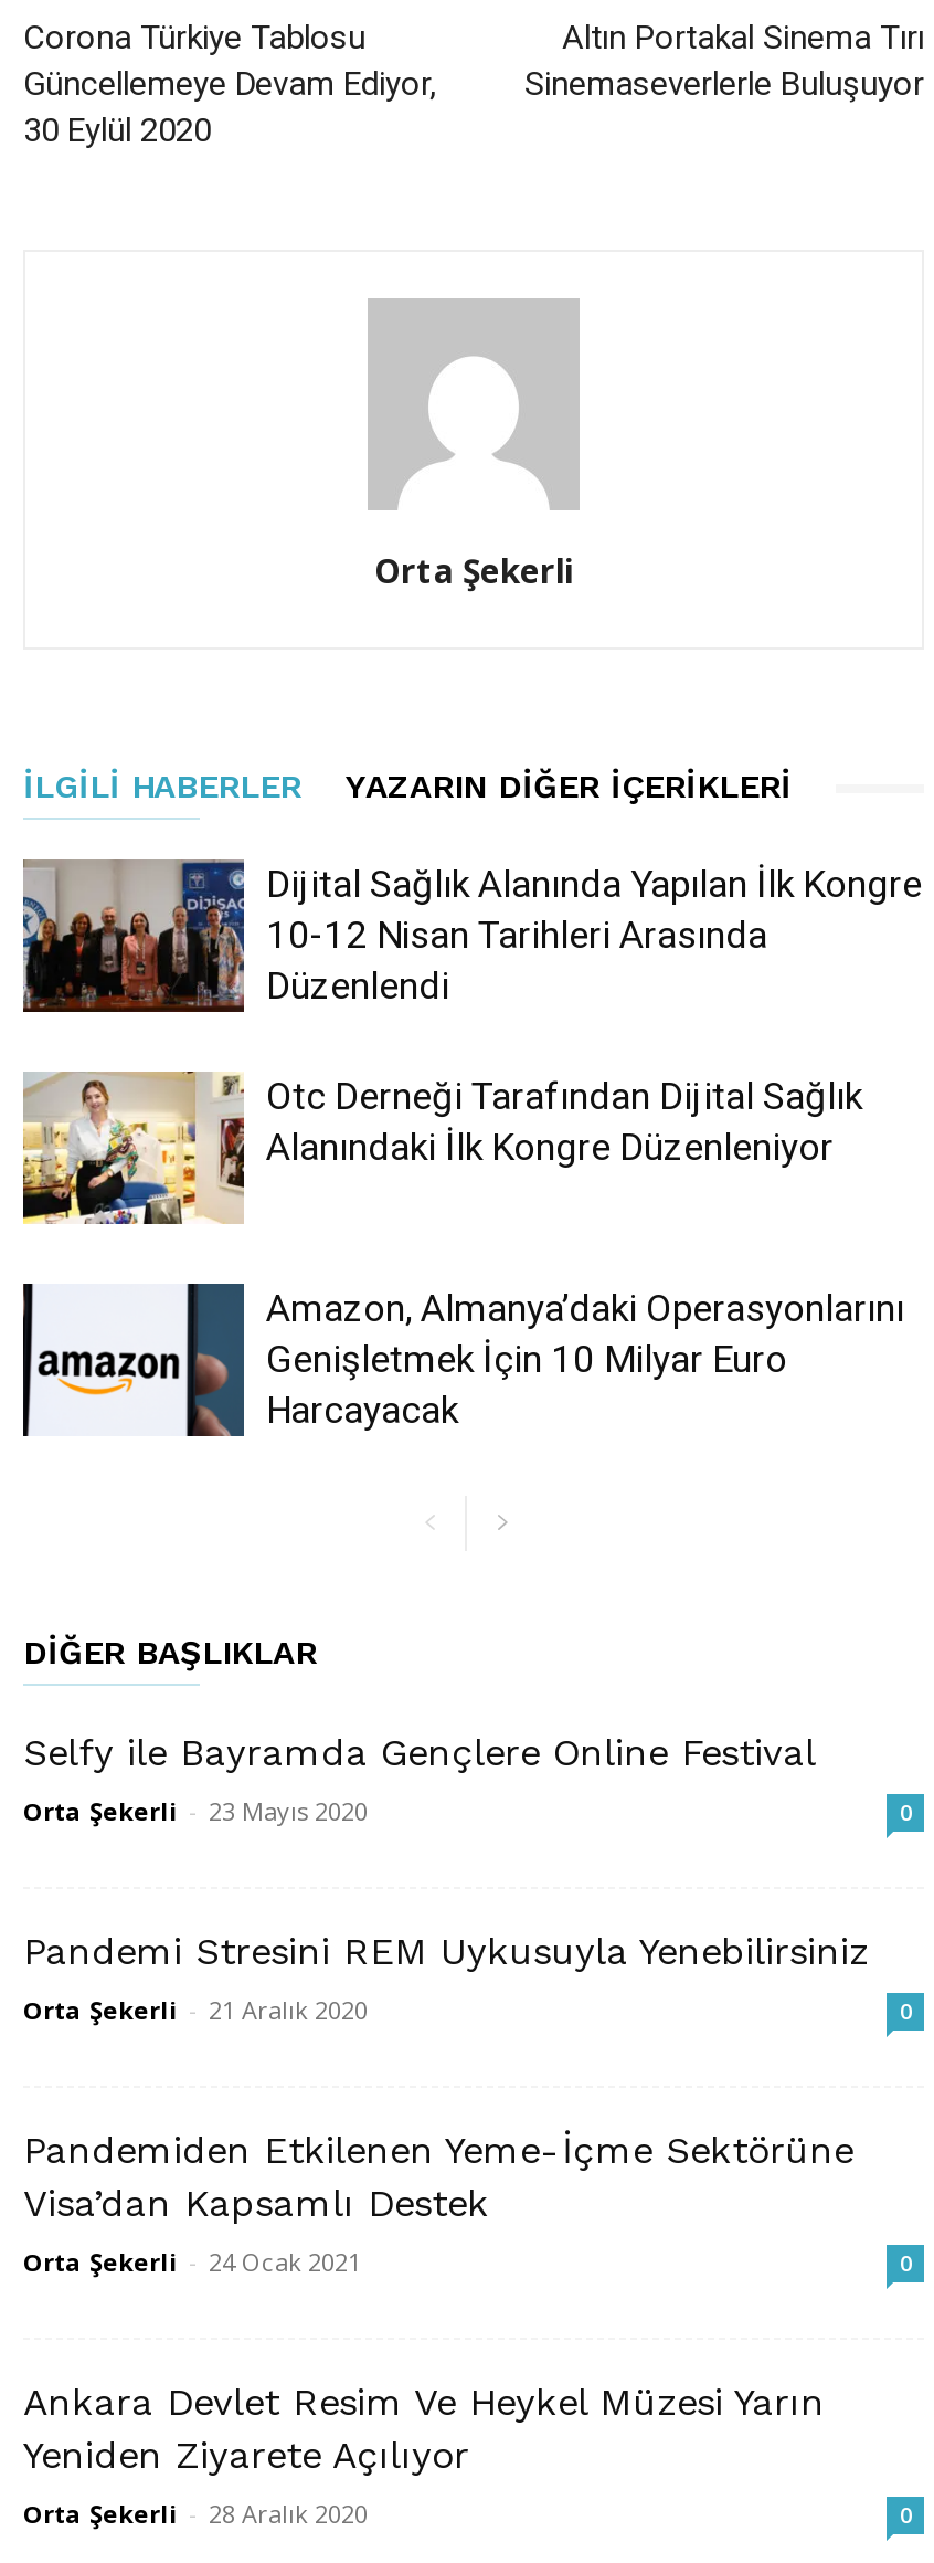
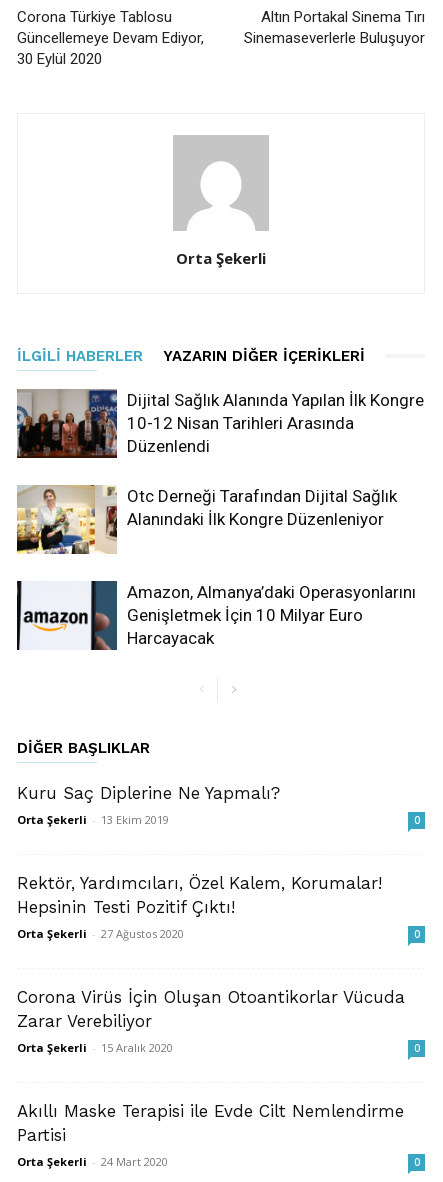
[23,1730,816,1827] Selfy ile Bayramda Gençlere Online Festival | Orta Şekerli - 23 Mayıs 2020 -> [17,783,280,827] Kuru Saç Diplerine Ne Yapmalı? | Orta Şekerli - 13 Ekim 2019
[23,1929,869,2026] Pandemi Stresini REM Uykusuyla Yenebilirsiniz | Orta Şekerli - 21 Aralık 2020 -> [17,873,382,941] Rektör, Yardımcıları, Özel Kalem, Korumalar! | Hepsinin Testi Pozitif Çıktı! | Orta Şekerli - 27 Ağustos 2020
[23,2128,853,2278] Pandemiden Etkilenen Yeme-İçme Sektörüne | Visa’dan Kapsamlı Destek | Orta Şekerli - 24 Ocak 2021 -> [17,987,405,1055] Corona Virüs İçin Oluşan Otoantikorlar Vücuda | Zarar Verebiliyor | Orta Şekerli - 15 Aralık 2020
[23,2380,825,2530] Ankara Devlet Resim Ve Heykel Müzesi Yarın | Yeniden Ziyarete Açılıyor | Orta Şekerli - 28 Aralık 2020 -> [17,1101,404,1169] Akıllı Maske Terapisi ile Evde Cilt Nemlendirme | Partisi | Orta Şekerli - 24 Mart 2020

